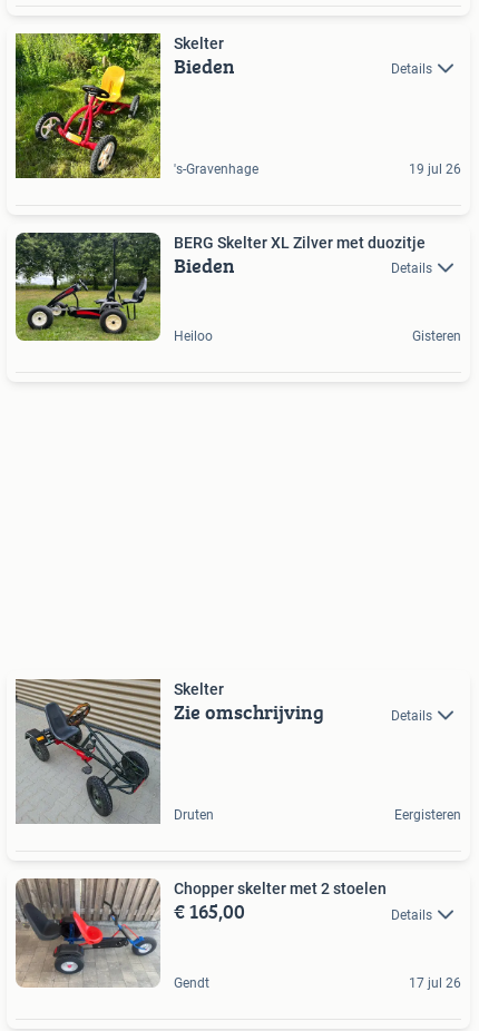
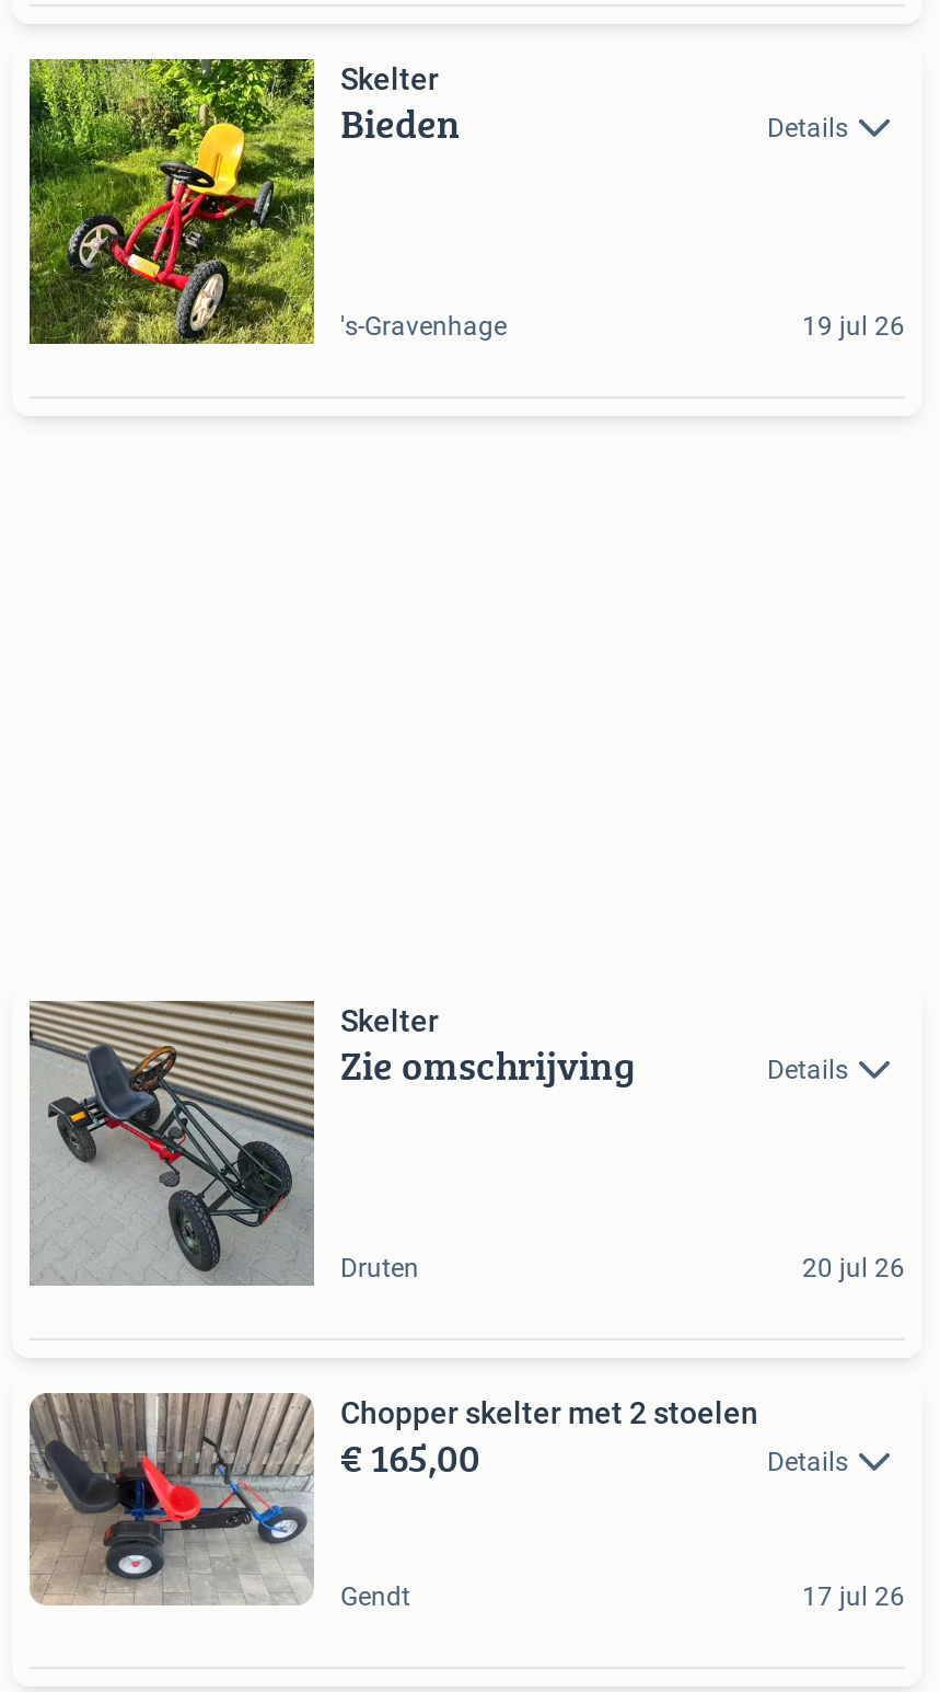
[14,232,432,342] [image] | BERG Skelter XL Zilver met duozitje | Bieden | Details -> none
[174,329,461,344] Heiloo | Gisteren -> none
[394,808,461,823] Eergisteren -> [802,1253,905,1284] 20 jul 26

